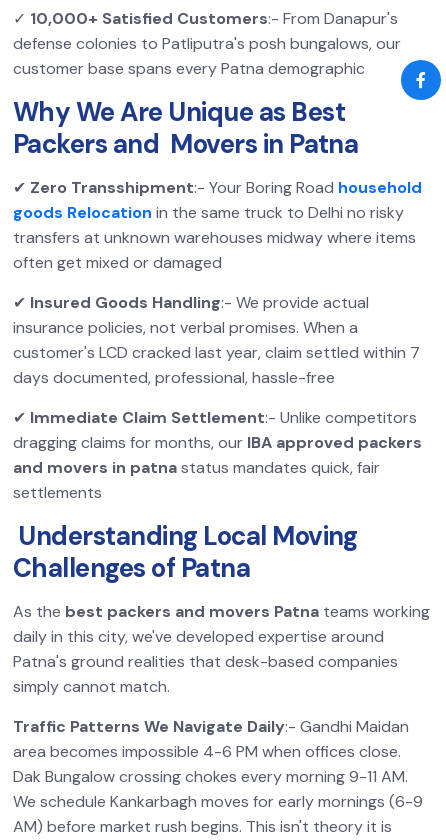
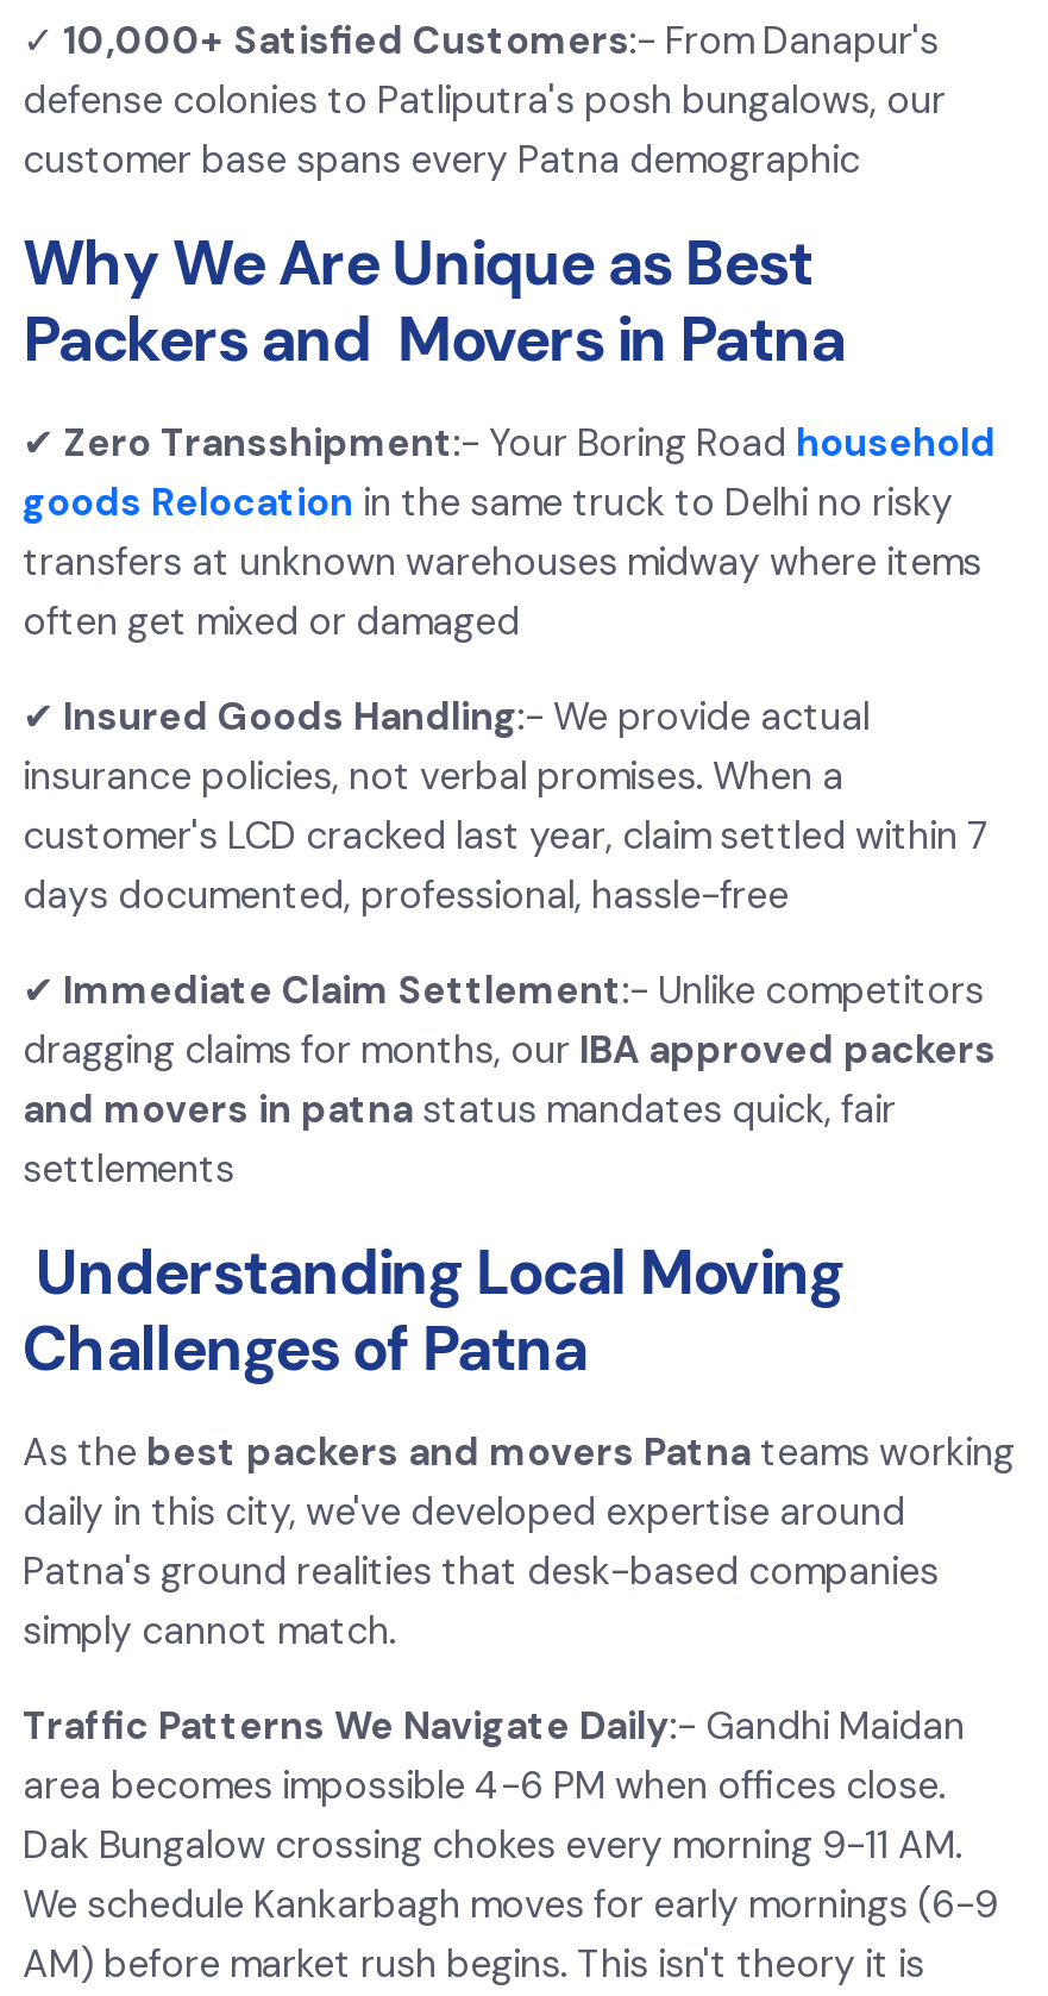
[400,59,442,101] [image] -> none

